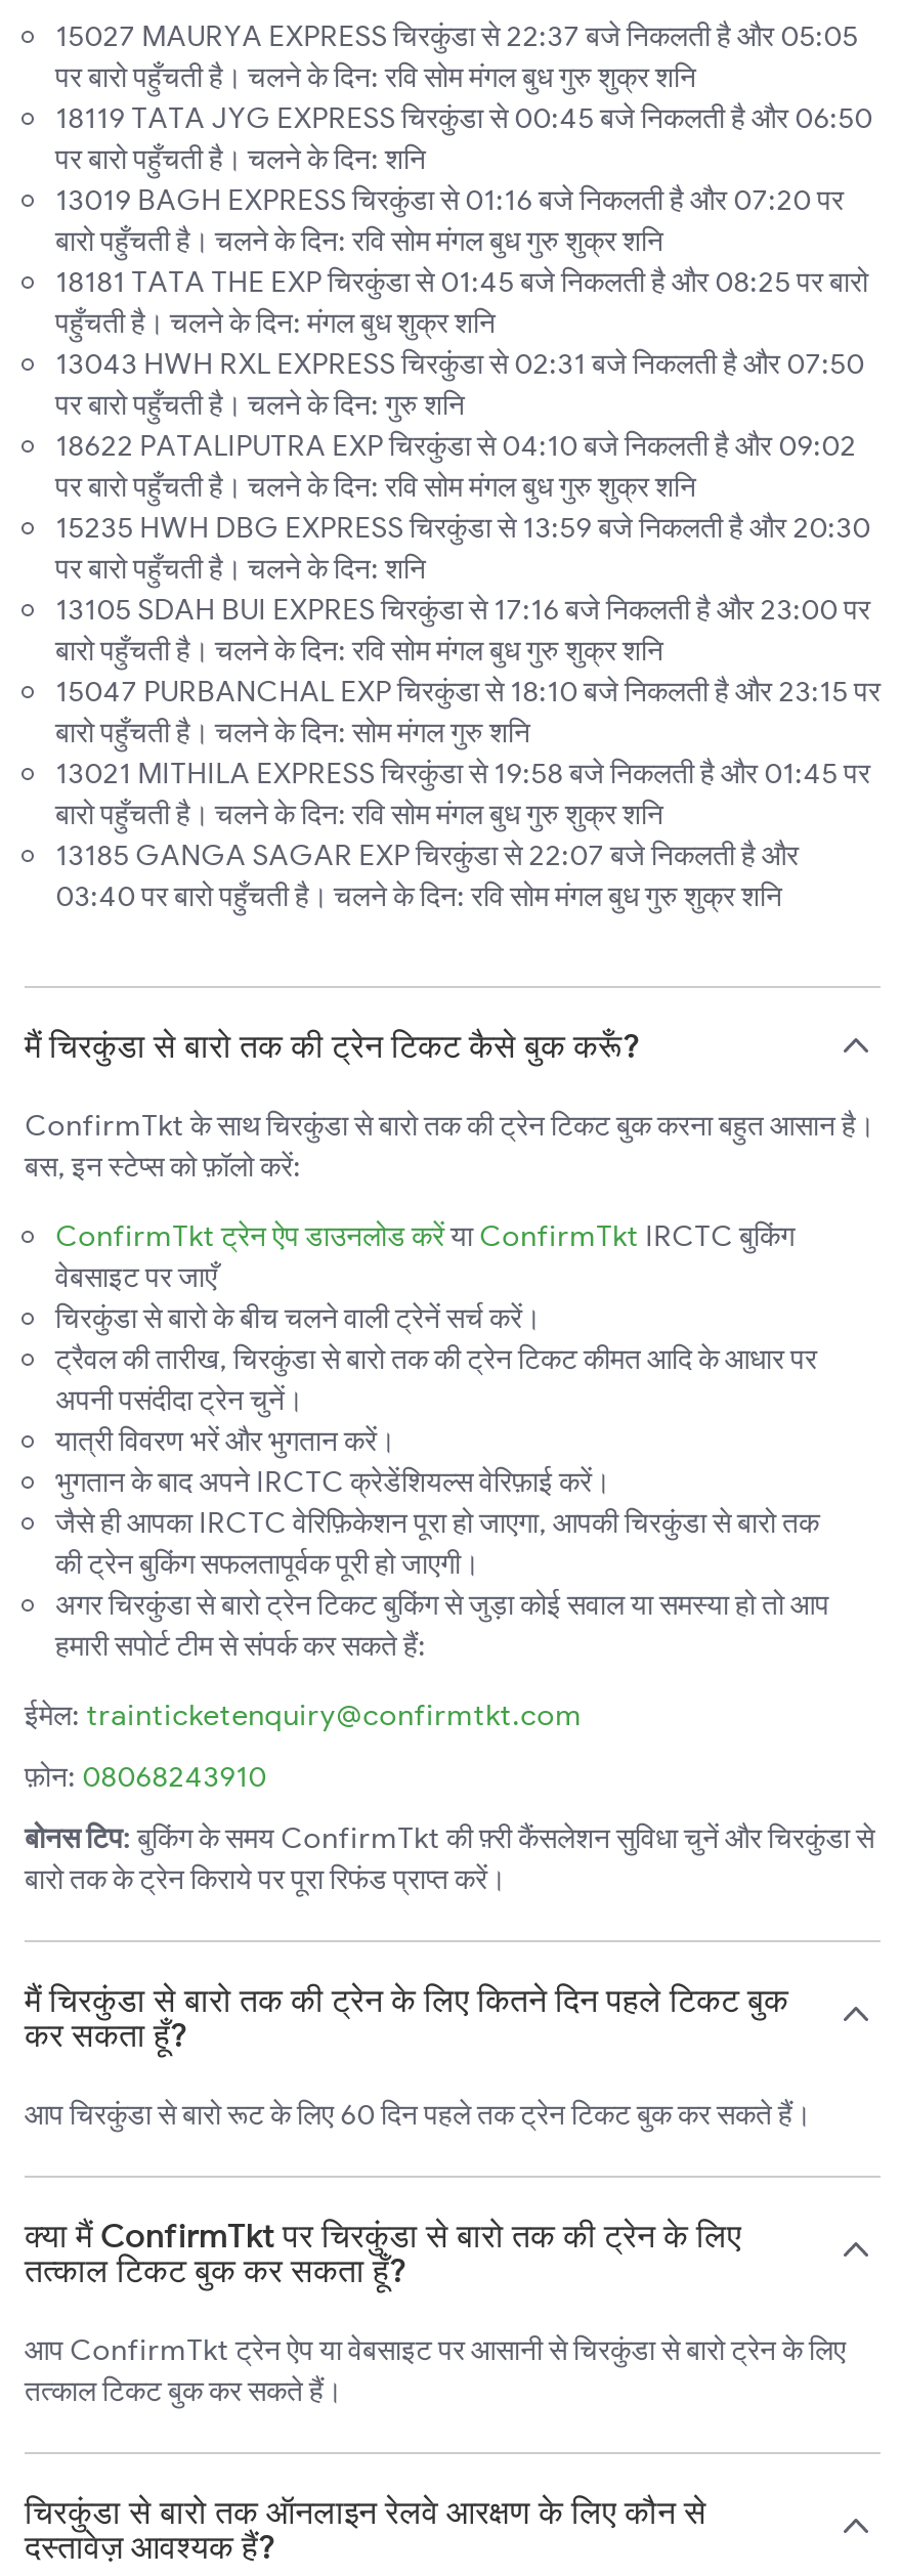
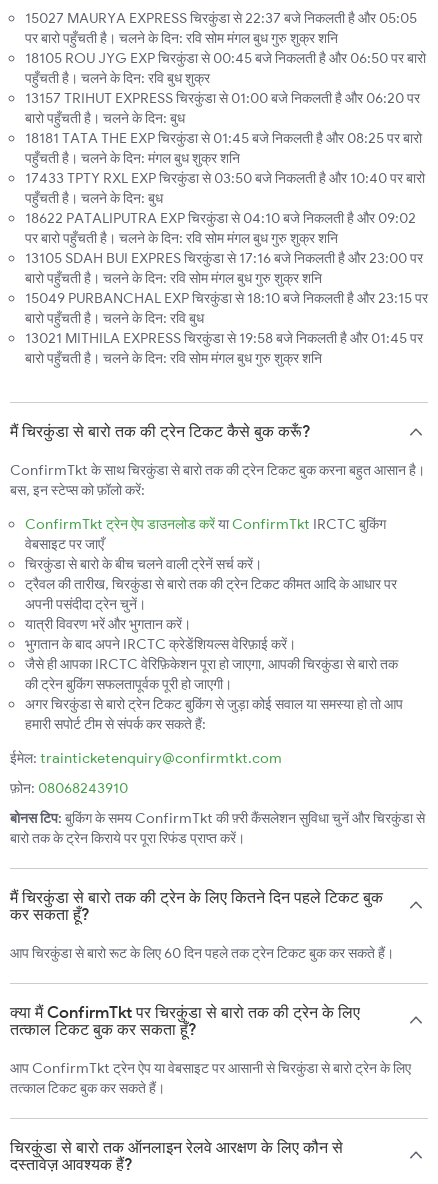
[55,98,872,258] 18119 TATA JYG EXPRESS चिरकुंडा से 00:45 बजे निकलती है और 06:50 | पर बारो पहुँचती है। चलने के दिन: शनि | 13019 BAGH EXPRESS चिरकुंडा से 01:16 बजे निकलती है और 07:20 पर | बारो पहुँचती है। चलने के दिन: रवि सोम मंगल बुध गुरु शुक्र शनि -> [25,49,426,127] 18105 ROU JYG EXP चिरकुंडा से 00:45 बजे निकलती है और 06:50 पर बारो | पहुँचती है। चलने के दिन: रवि बुध शुक्र | 13157 TRIHUT EXPRESS चिरकुंडा से 01:00 बजे निकलती है और 06:20 पर | बारो पहुँचती है। चलने के दिन: बुध
[55,344,864,422] 13043 HWH RXL EXPRESS चिरकुंडा से 02:31 बजे निकलती है और 07:50 | पर बारो पहुँचती है। चलने के दिन: गुरु शनि -> [25,169,425,207] 17433 TPTY RXL EXP चिरकुंडा से 03:50 बजे निकलती है और 10:40 पर बारो | पहुँचती है। चलने के दिन: बुध
[55,508,870,586] 15235 HWH DBG EXPRESS चिरकुंडा से 13:59 बजे निकलती है और 20:30 | पर बारो पहुँचती है। चलने के दिन: शनि -> none
[55,672,881,750] 15047 PURBANCHAL EXP चिरकुंडा से 18:10 बजे निकलती है और 23:15 पर | बारो पहुँचती है। चलने के दिन: सोम मंगल गुरु शनि -> [25,289,428,327] 15049 PURBANCHAL EXP चिरकुंडा से 18:10 बजे निकलती है और 23:15 पर | बारो पहुँचती है। चलने के दिन: रवि बुध
[55,836,799,913] 13185 GANGA SAGAR EXP चिरकुंडा से 22:07 बजे निकलती है और | 03:40 पर बारो पहुँचती है। चलने के दिन: रवि सोम मंगल बुध गुरु शुक्र शनि -> none

